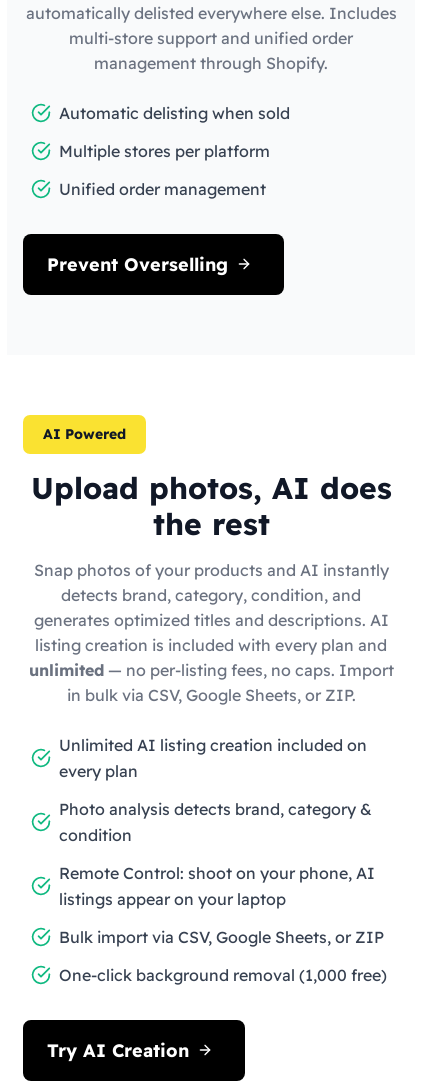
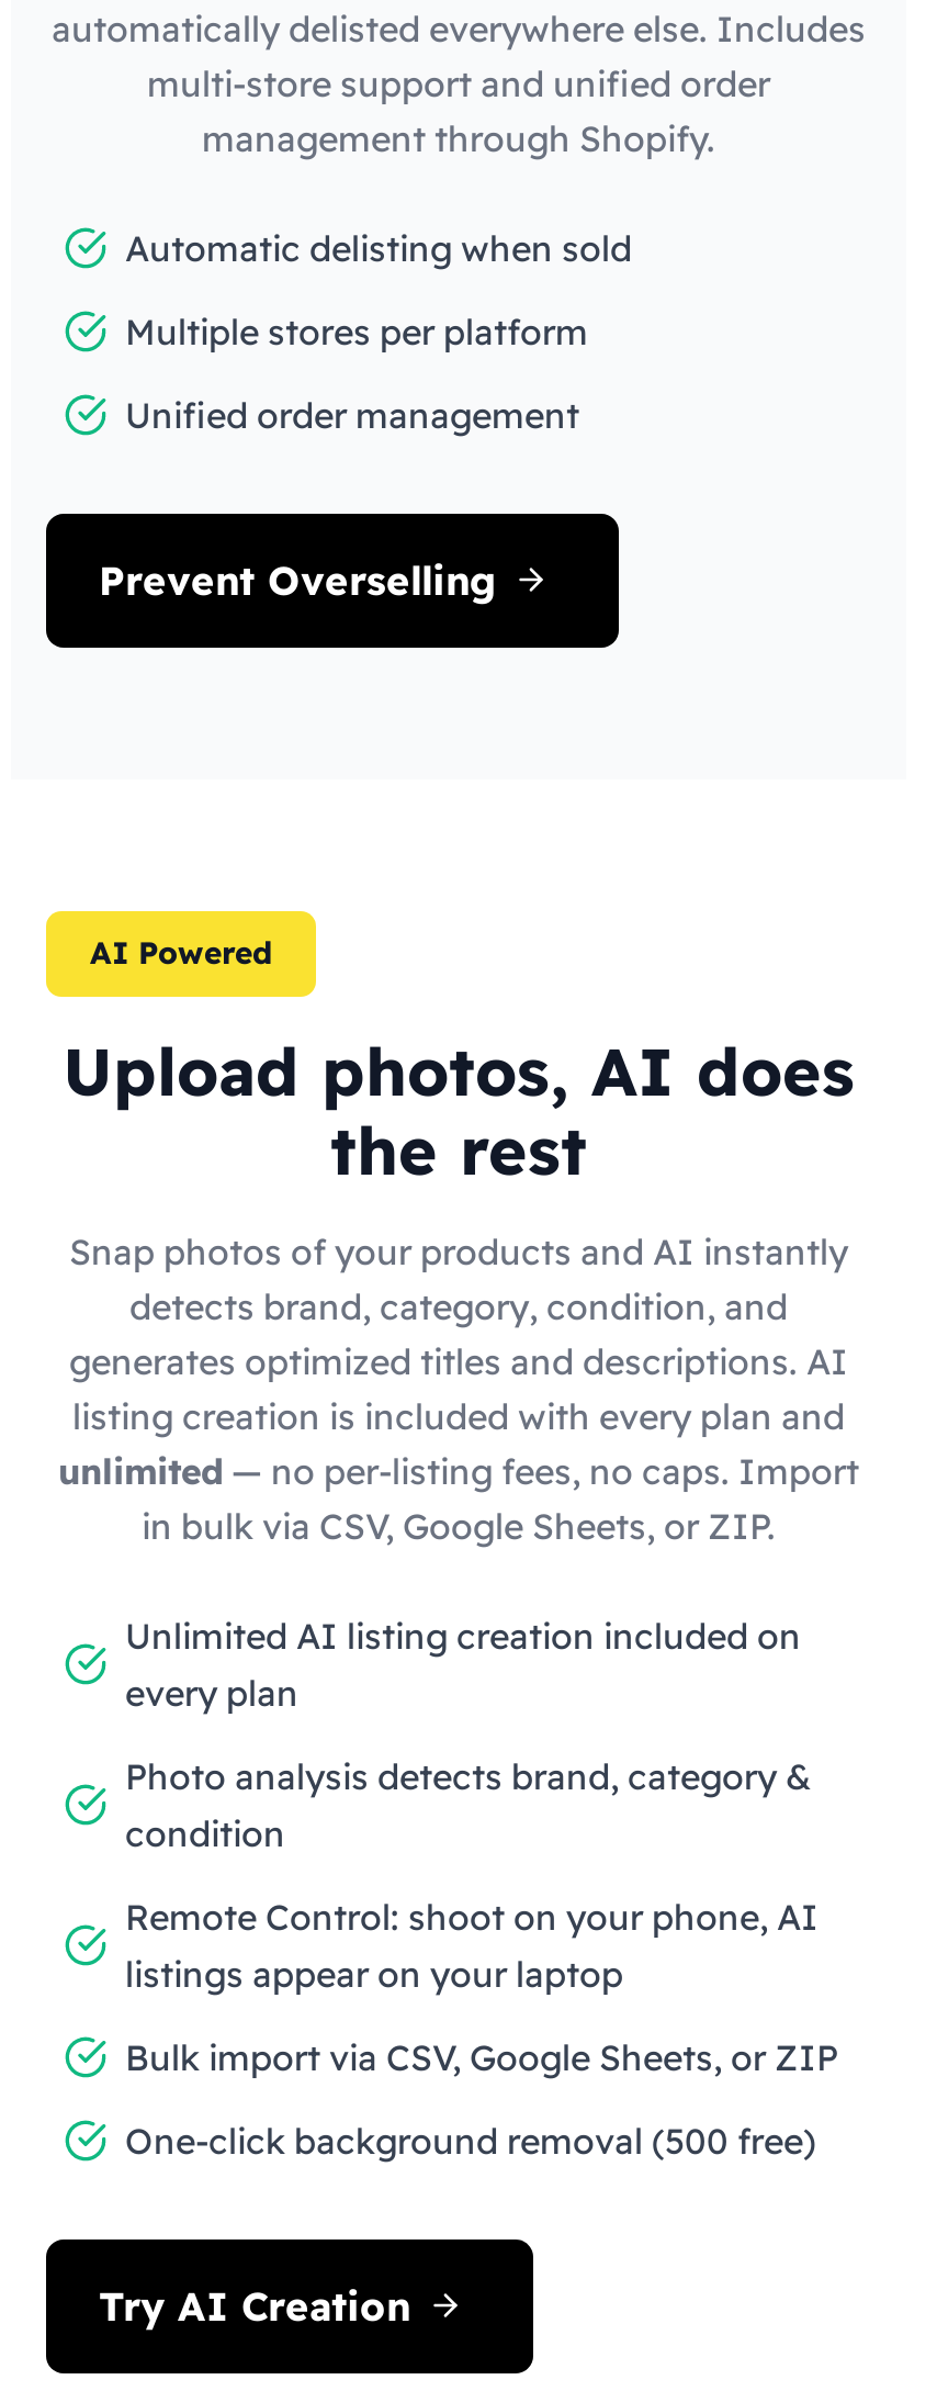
[59,965,387,985] One-click background removal (1,000 free) -> [125,2119,816,2162] One-click background removal (500 free)

